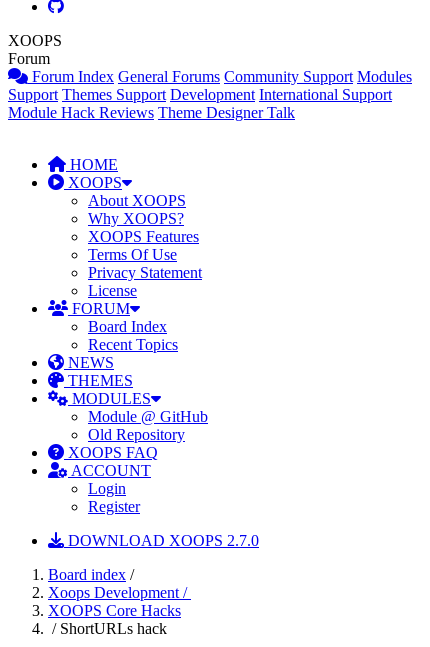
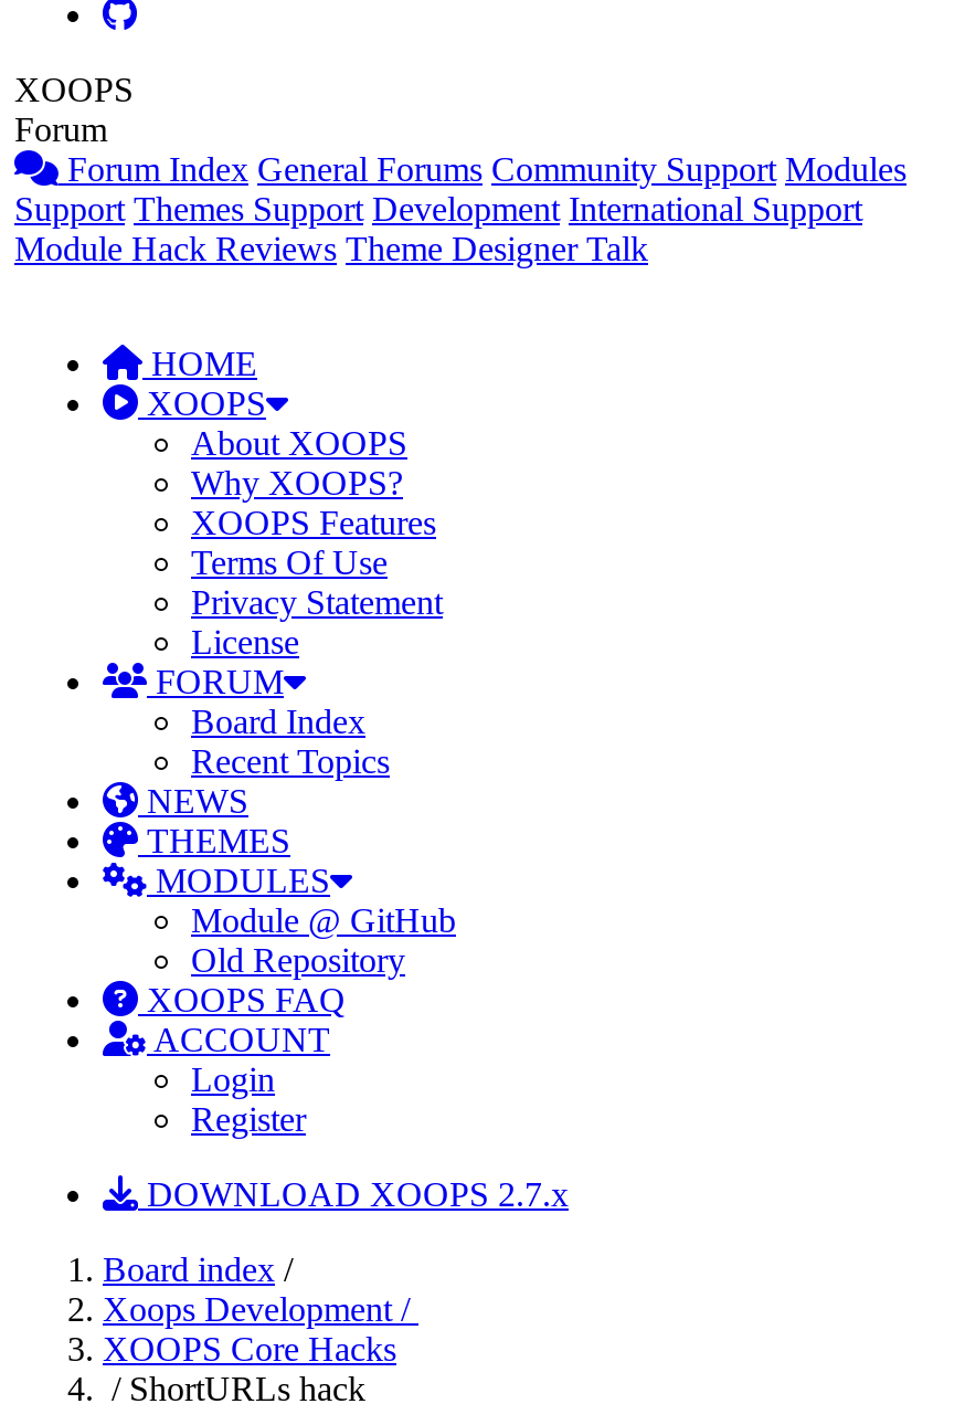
[64,532,259,549] DOWNLOAD XOOPS 2.7.0 -> [138,1175,569,1213] DOWNLOAD XOOPS 2.7.x

